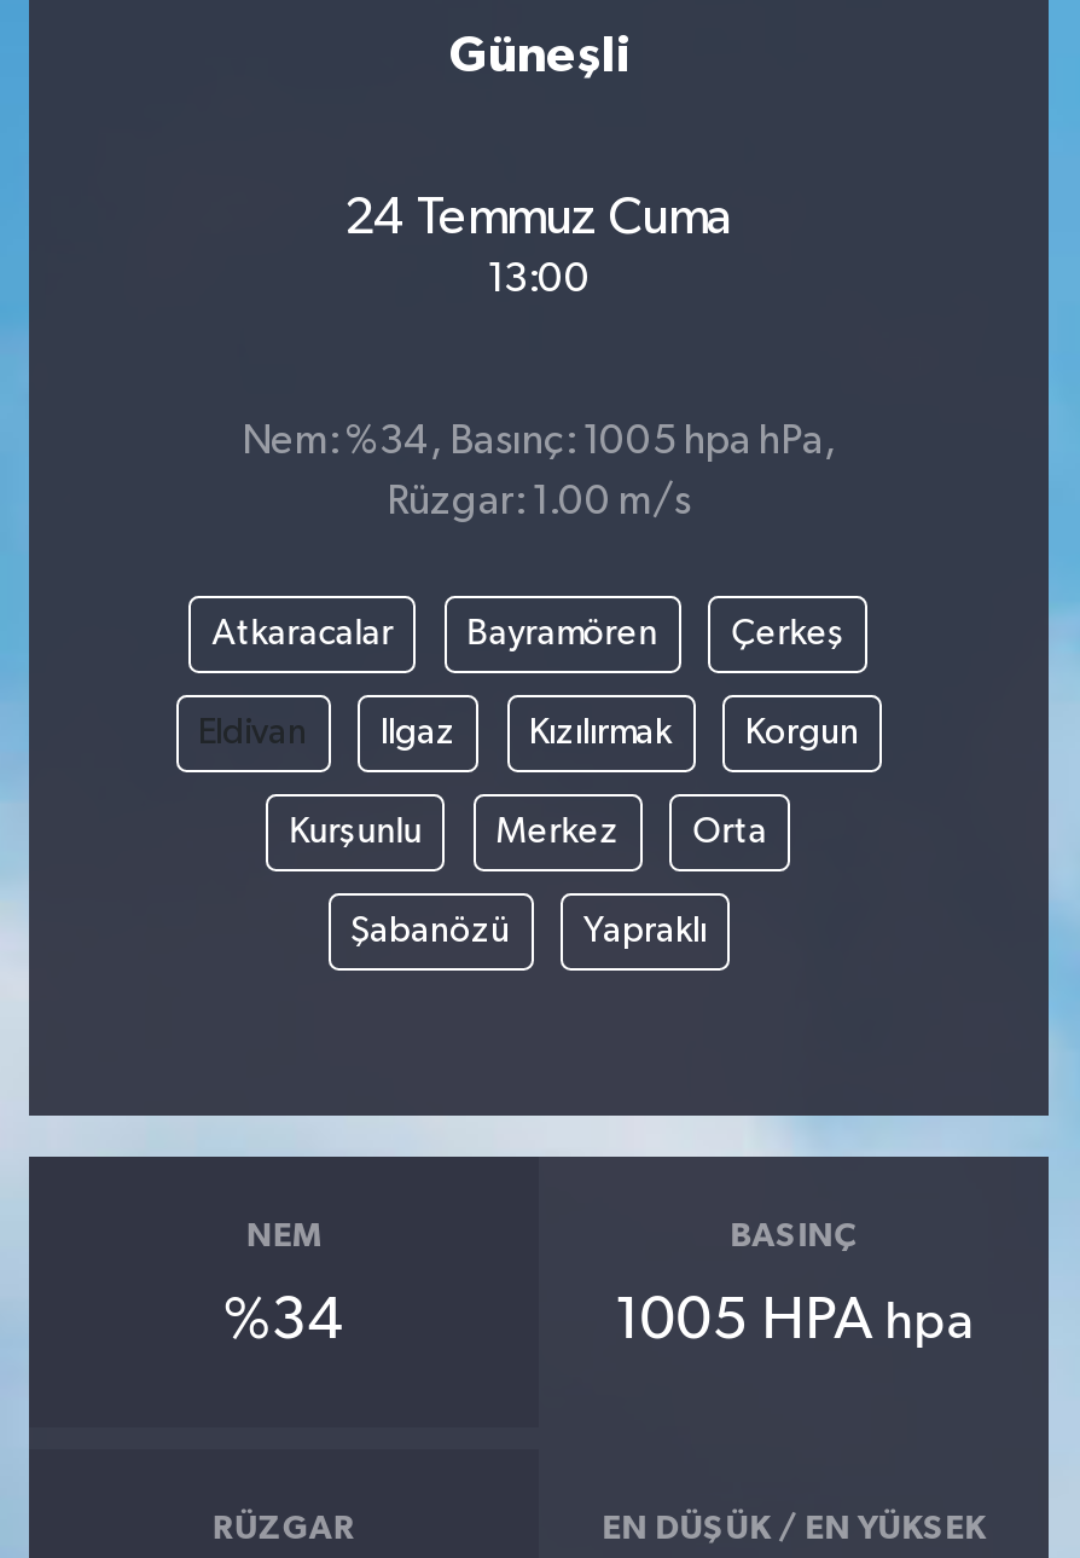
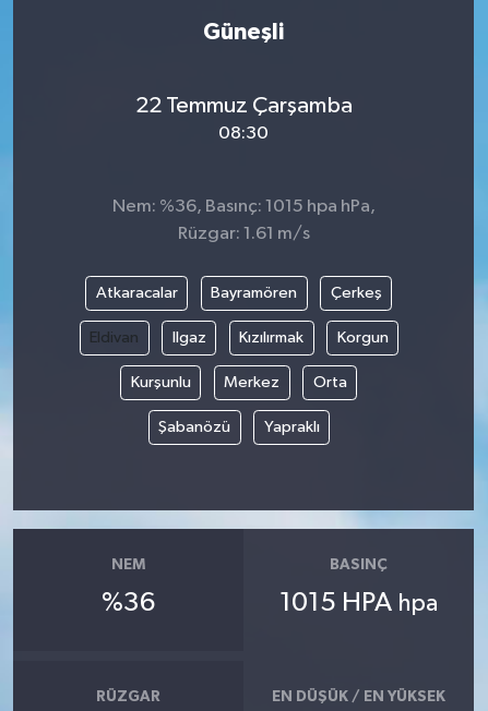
[344,191,733,244] 24 Temmuz Cuma -> [135,93,352,117] 22 Temmuz Çarşamba
[487,259,591,300] 13:00 -> [218,124,269,142] 08:30
[242,422,836,463] Nem: %34, Basınç: 1005 hpa hPa, -> [112,197,375,216] Nem: %36, Basınç: 1015 hpa hPa,
[387,483,691,524] Rüzgar: 1.00 m/s -> [177,225,310,243] Rüzgar: 1.61 m/s
[223,1291,344,1349] %34 -> [101,590,155,616] %36
[614,1291,974,1349] 1005 HPA hpa -> [280,590,438,616] 1015 HPA hpa

